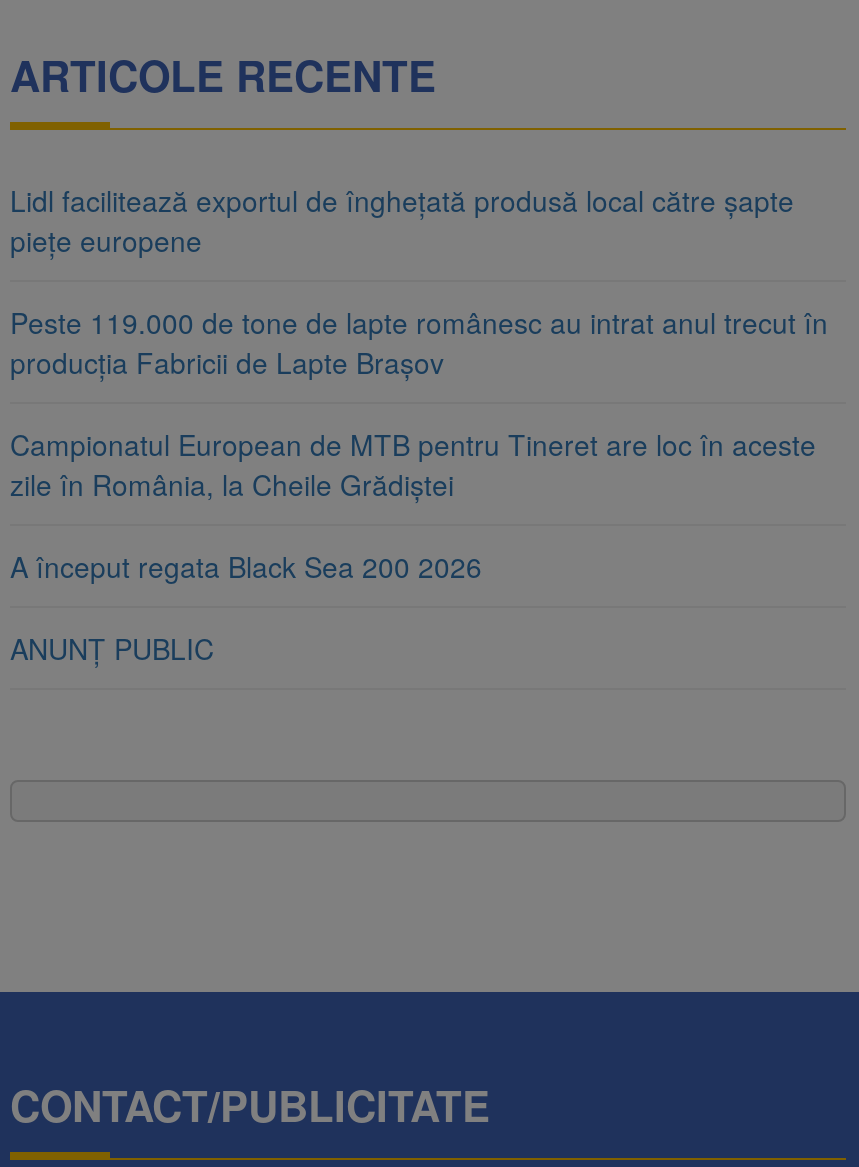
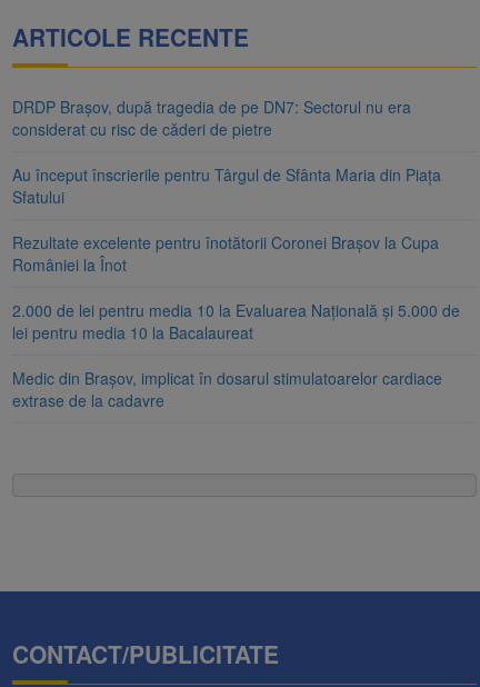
[10,181,794,261] Lidl facilitează exportul de înghețată produsă local către șapte | piețe europene -> [12,96,411,140] DRDP Brașov, după tragedia de pe DN7: Sectorul nu era | considerat cu risc de căderi de pietre
[10,303,828,383] Peste 119.000 de tone de lapte românesc au intrat anul trecut în | producția Fabricii de Lapte Brașov -> [12,164,441,208] Au început înscrierile pentru Târgul de Sfânta Maria din Piața | Sfatului
[10,425,816,505] Campionatul European de MTB pentru Tineret are loc în aceste | zile în România, la Cheile Grădiștei -> [12,232,439,276] Rezultate excelente pentru înotătorii Coronei Brașov la Cupa | României la Înot
[10,547,482,587] A început regata Black Sea 200 2026 -> [12,299,460,344] 2.000 de lei pentru media 10 la Evaluarea Națională și 5.000 de | lei pentru media 10 la Bacalaureat
[10,629,214,669] ANUNȚ PUBLIC -> [12,367,442,412] Medic din Brașov, implicat în dosarul stimulatoarelor cardiace | extrase de la cadavre

